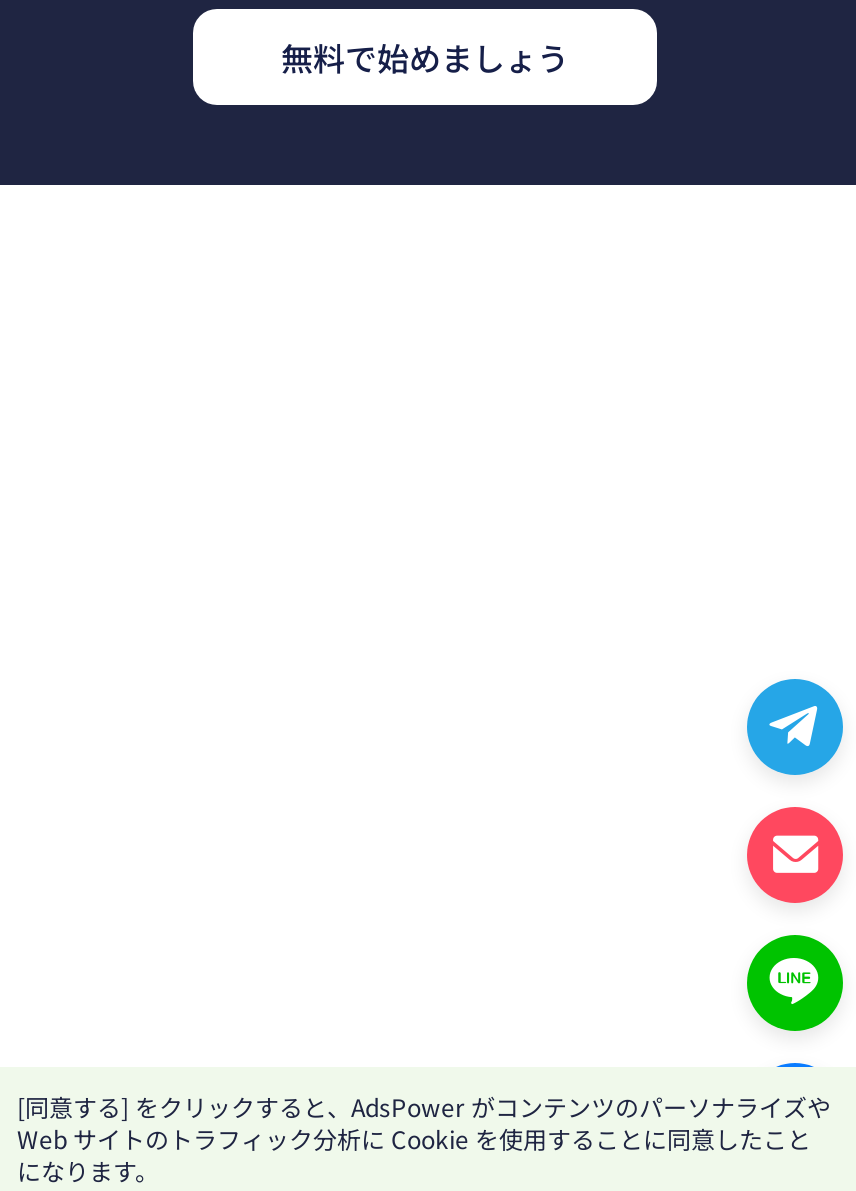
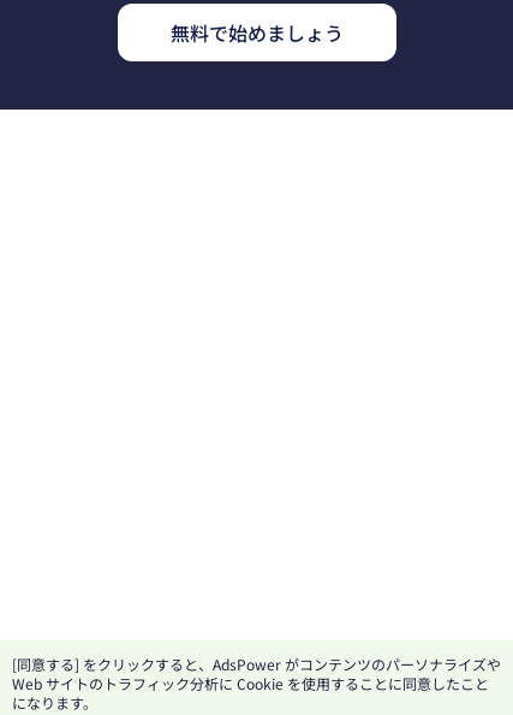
[745,677,845,779] [image] -> none
[745,805,845,905] [image] -> none
[745,933,845,1035] [image] -> none

